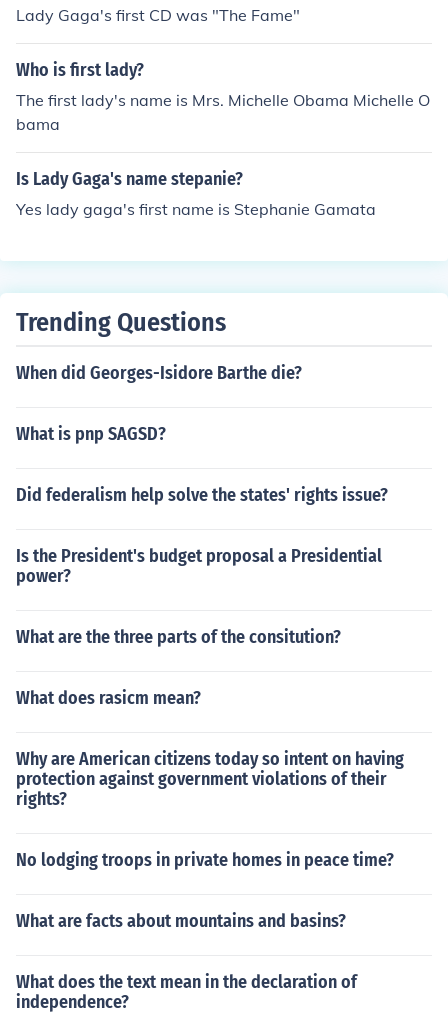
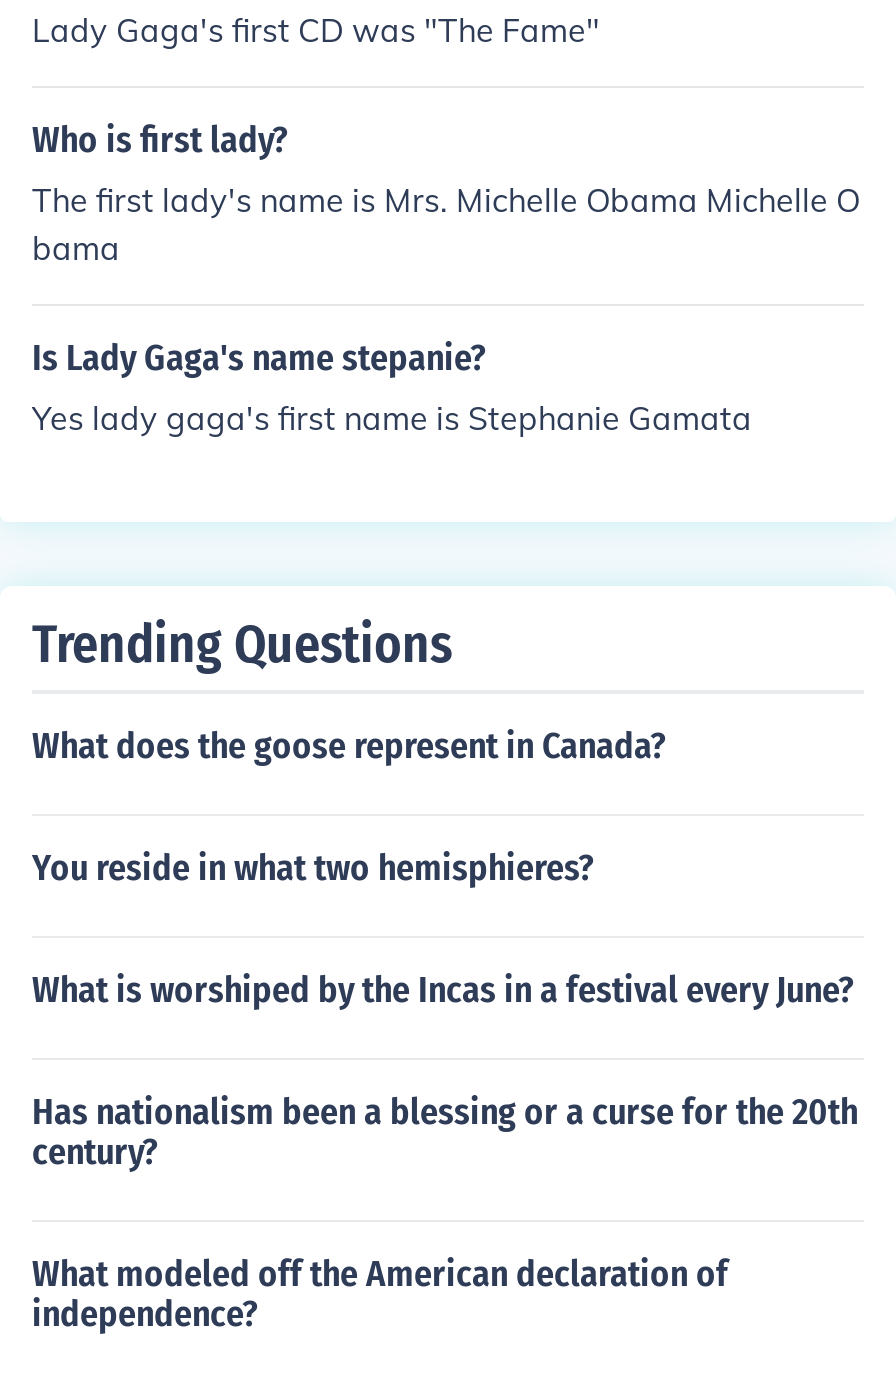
[16,362,404,993] When did Georges-Isidore Barthe die? | What is pnp SAGSD? | Did federalism help solve the states' rights issue? | Is the President's budget proposal a Presidential | power? | What are the three parts of the consitution? | What does rasicm mean? | Why are American citizens today so intent on having | protection against government violations of their | rights? | No lodging troops in private homes in peace time? | What are facts about mountains and basins? | What does the text mean in the declaration of -> [32,724,858,1296] What does the goose represent in Canada? | You reside in what two hemisphieres? | What is worshiped by the Incas in a festival every June? | Has nationalism been a blessing or a curse for the 20th | century? | What modeled off the American declaration of

